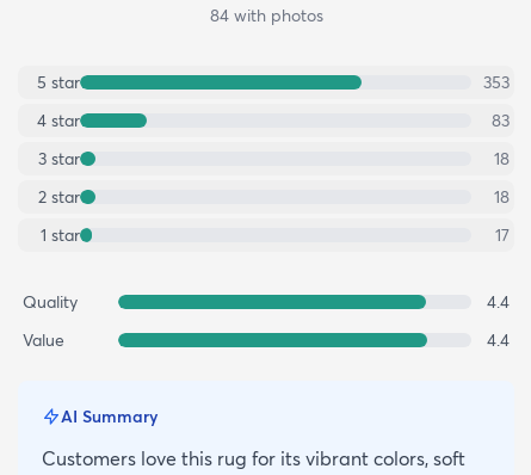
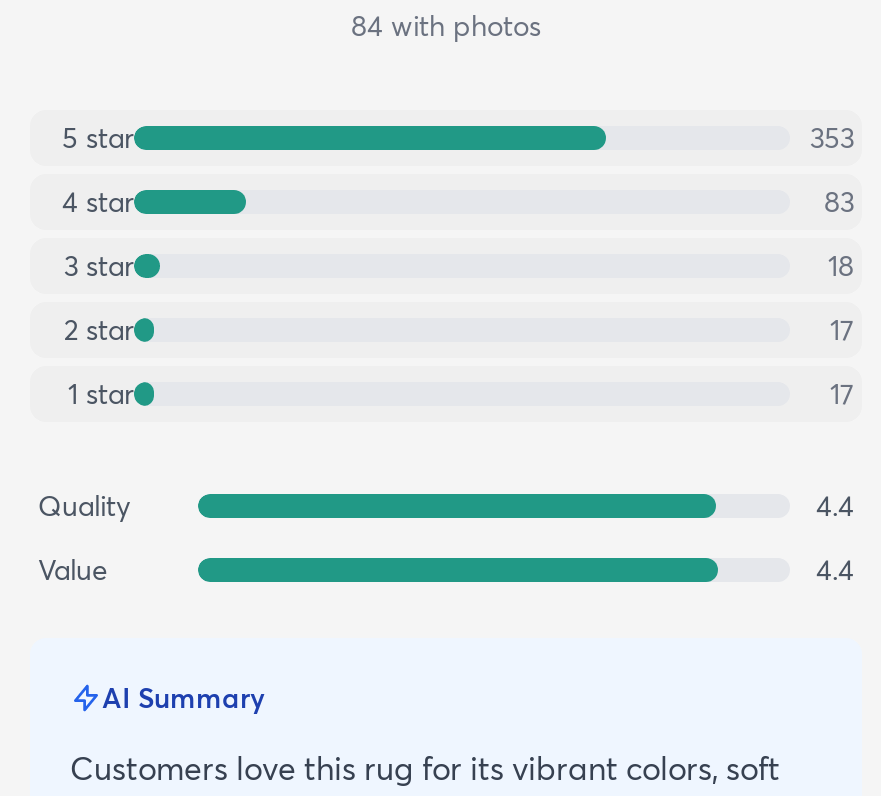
[494,186,510,208] 18 -> [830,312,854,348] 17

